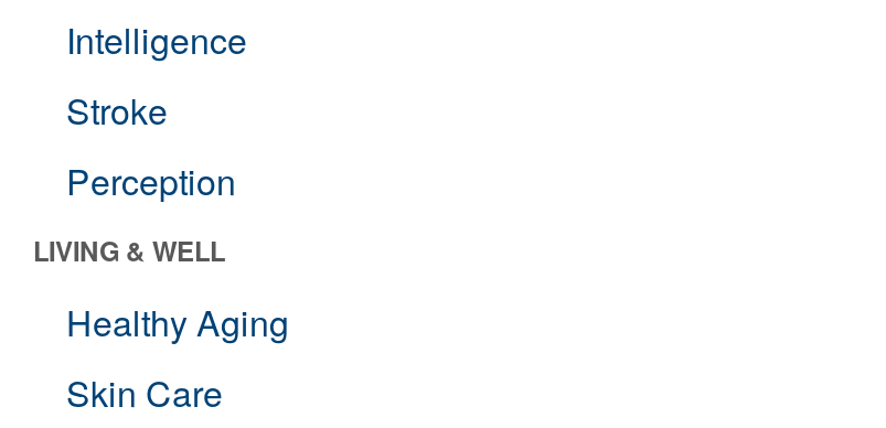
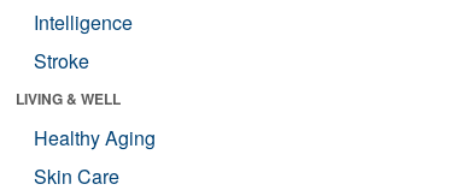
[66,155,236,206] Perception -> none

